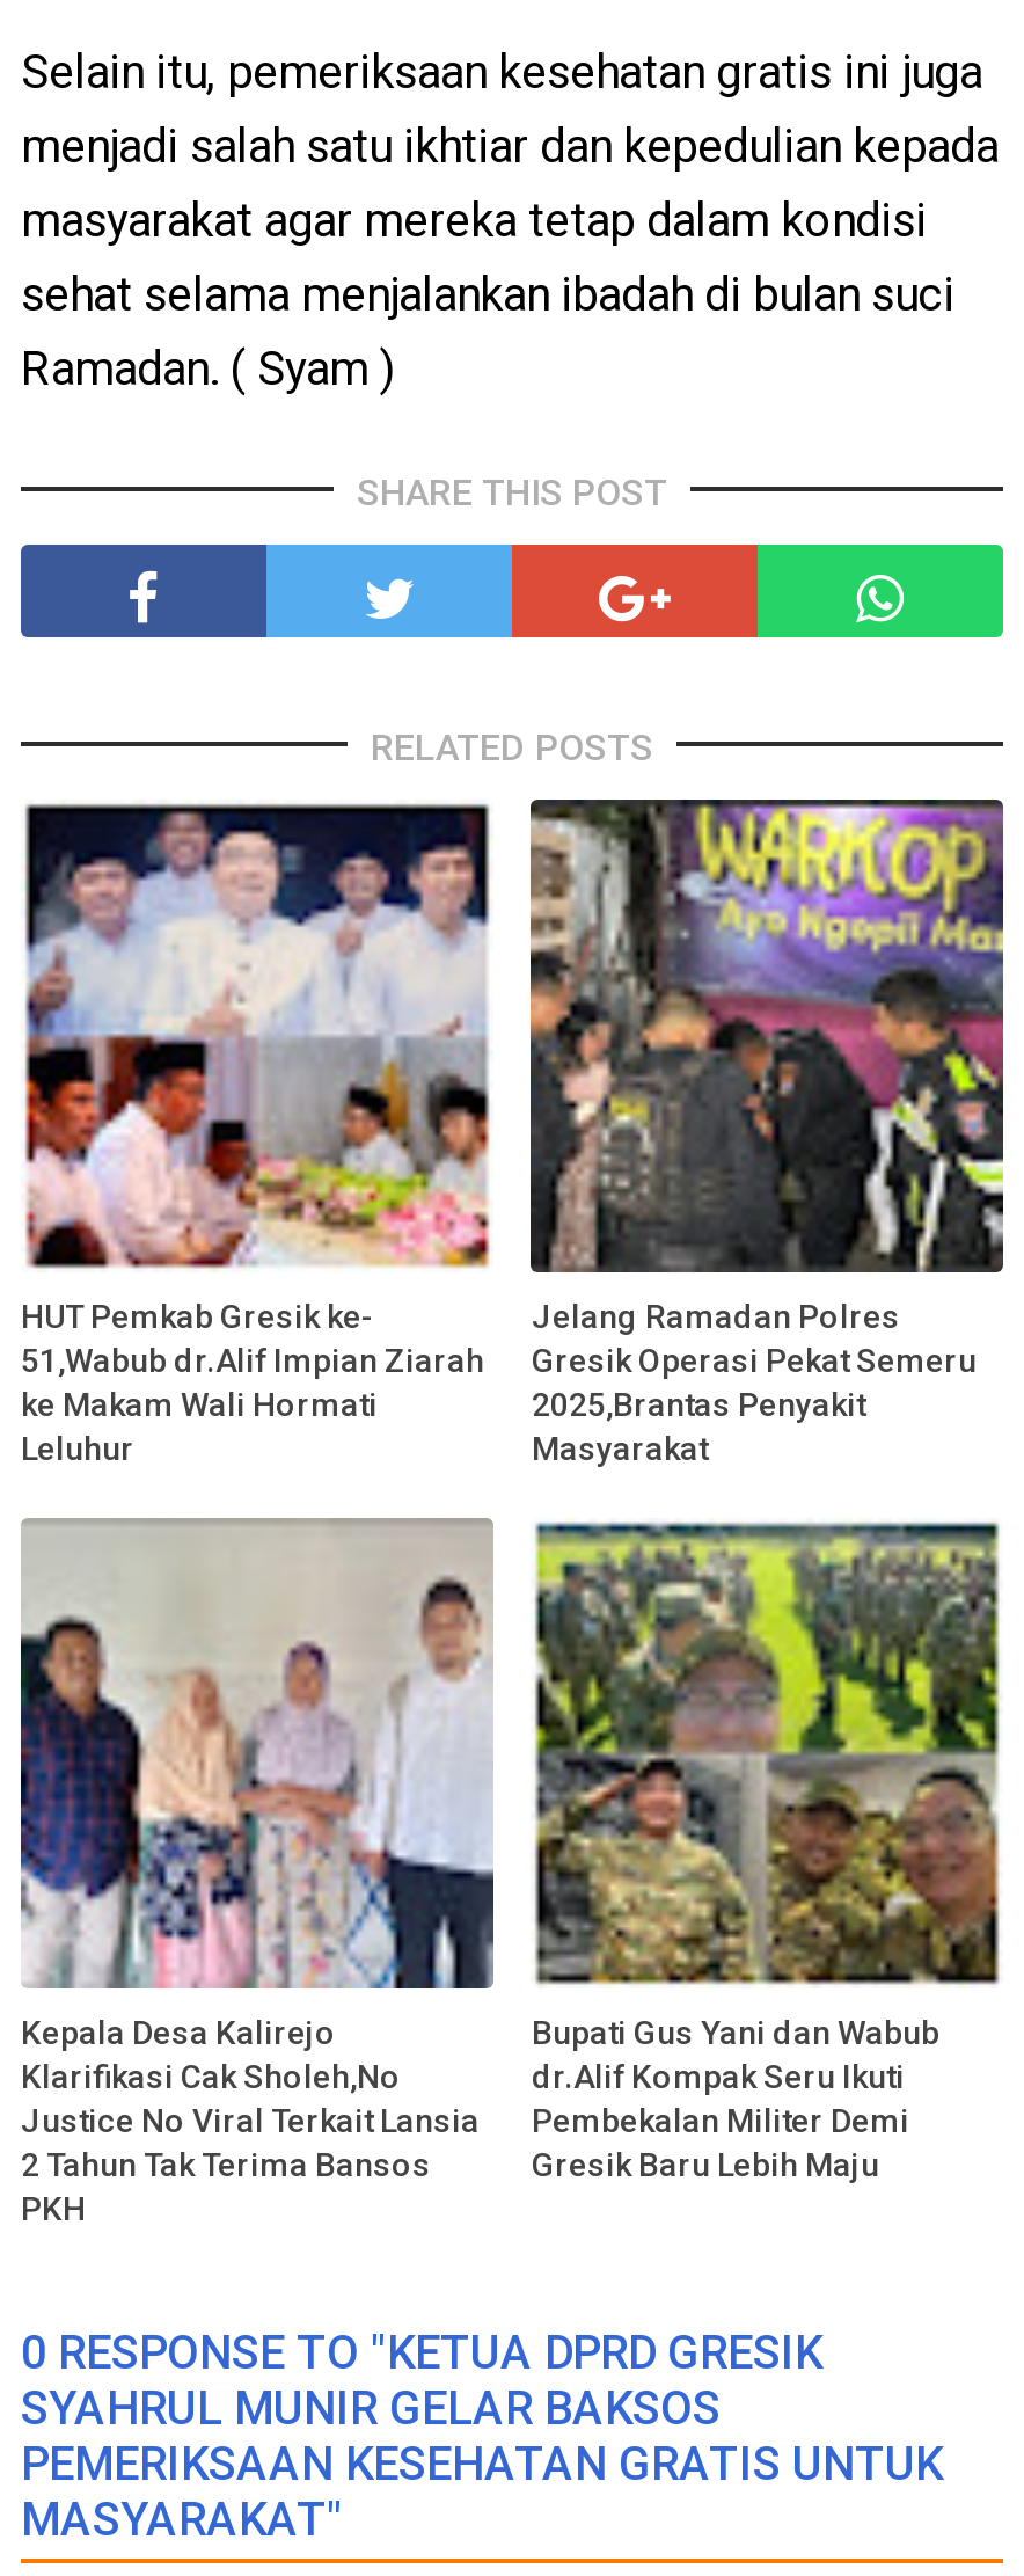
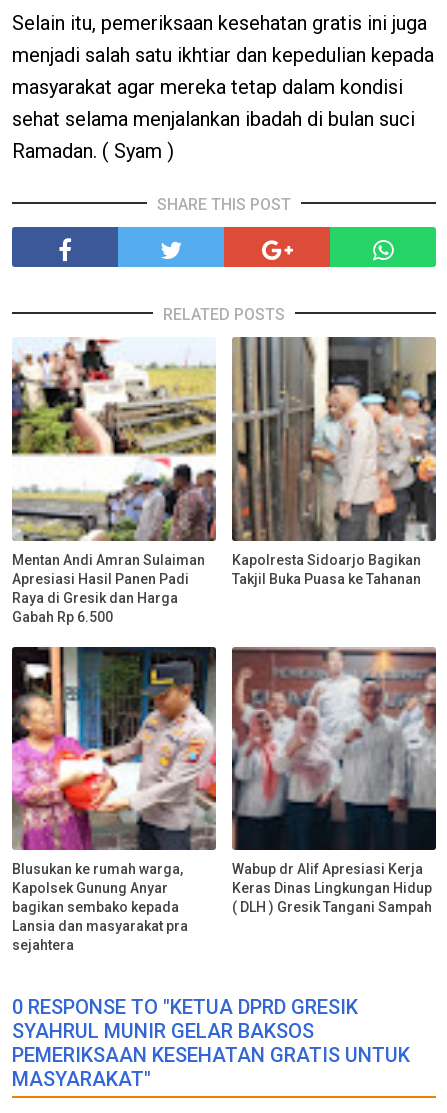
[21,802,493,1467] [image] | HUT Pemkab Gresik ke- | 51,Wabub dr.Alif Impian Ziarah | ke Makam Wali Hormati | Leluhur -> [11,338,217,625] [image] | Mentan Andi Amran Sulaiman | Apresiasi Hasil Panen Padi | Raya di Gresik dan Harga | Gabah Rp 6.500
[528,797,1005,1467] [image] | Jelang Ramadan Polres | Gresik Operasi Pekat Semeru | 2025,Brantas Penyakit | Masyarakat -> [231,336,437,587] [image] | Kapolresta Sidoarjo Bagikan | Takjil Buka Puasa ke Tahanan
[19,1518,496,2228] [image] | Kepala Desa Kalirejo | Klarifikasi Cak Sholeh,No | Justice No Viral Terkait Lansia | 2 Tahun Tak Terima Bansos | PKH -> [11,647,217,953] [image] | Blusukan ke rumah warga, | Kapolsek Gunung Anyar | bagikan sembako kepada | Lansia dan masyarakat pra | sejahtera
[531,1518,1003,2184] [image] | Bupati Gus Yani dan Wabub | dr.Alif Kompak Seru Ikuti | Pembekalan Militer Demi | Gresik Baru Lebih Maju -> [231,646,437,915] [image] | Wabup dr Alif Apresiasi Kerja | Keras Dinas Lingkungan Hidup | ( DLH ) Gresik Tangani Sampah

